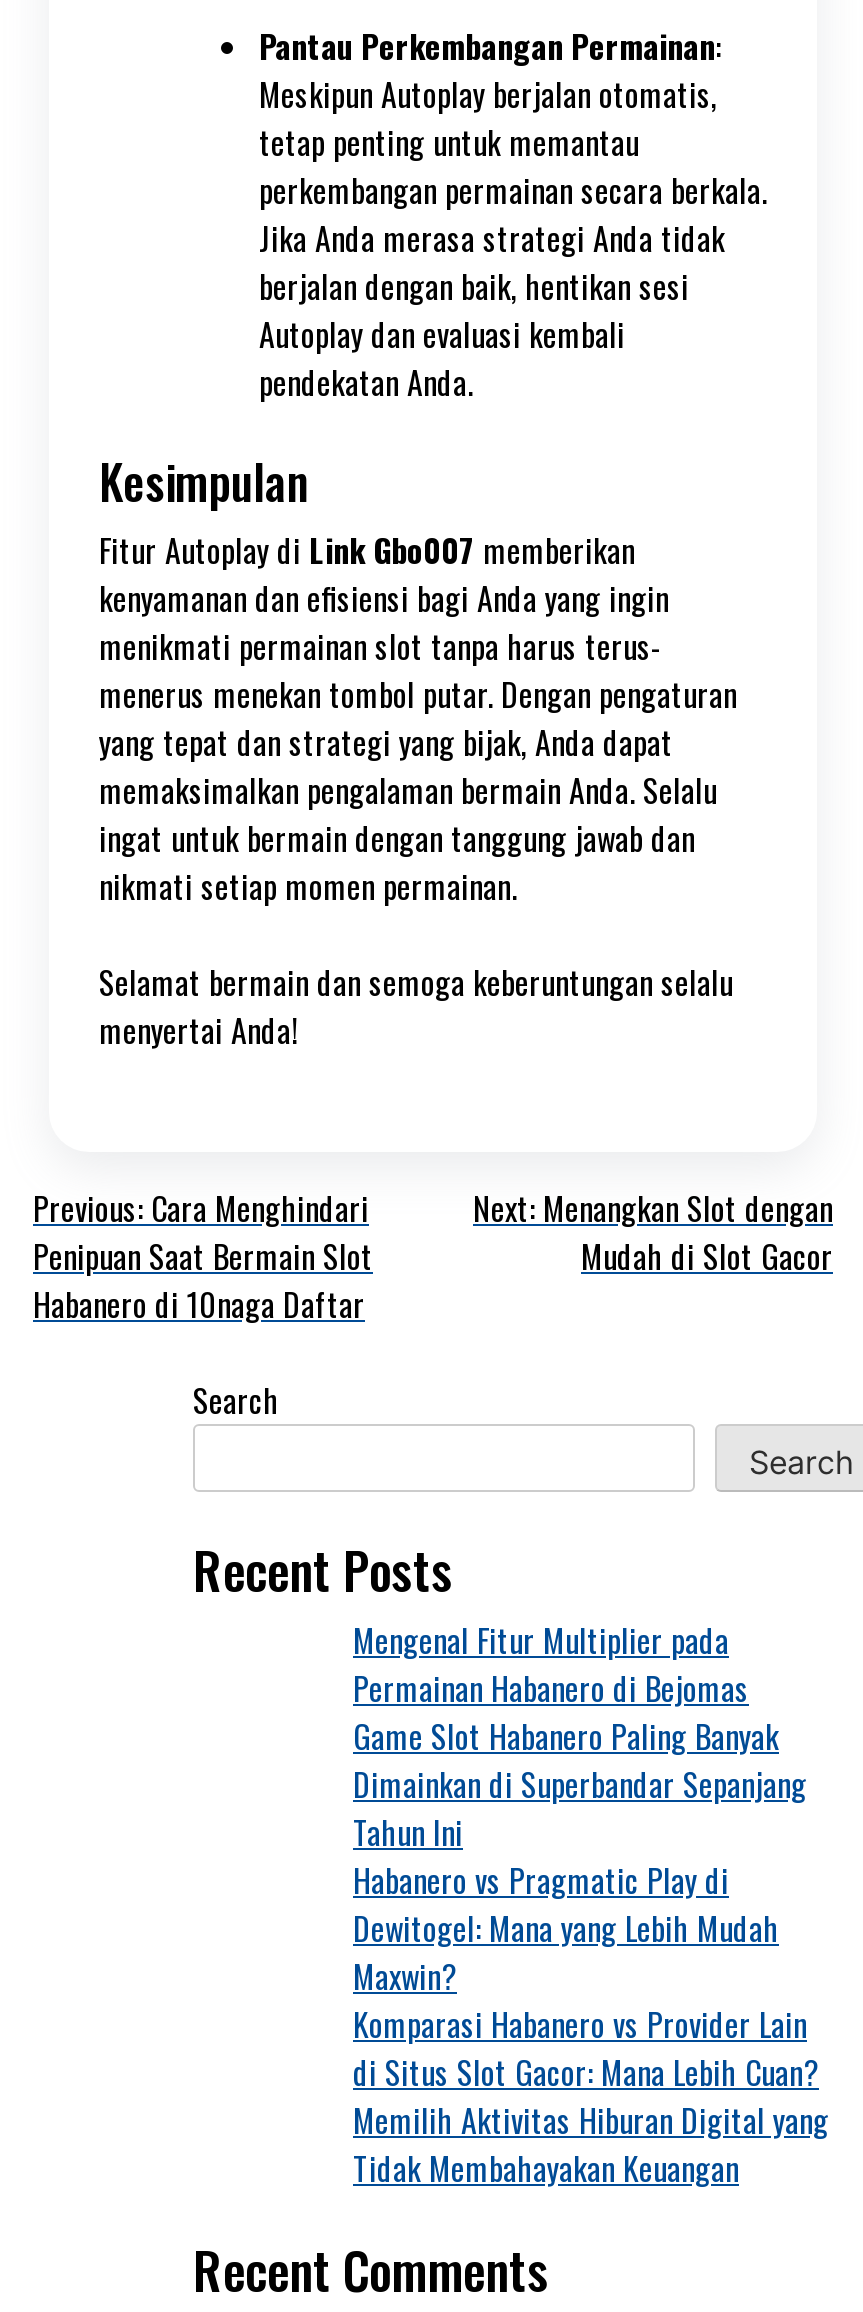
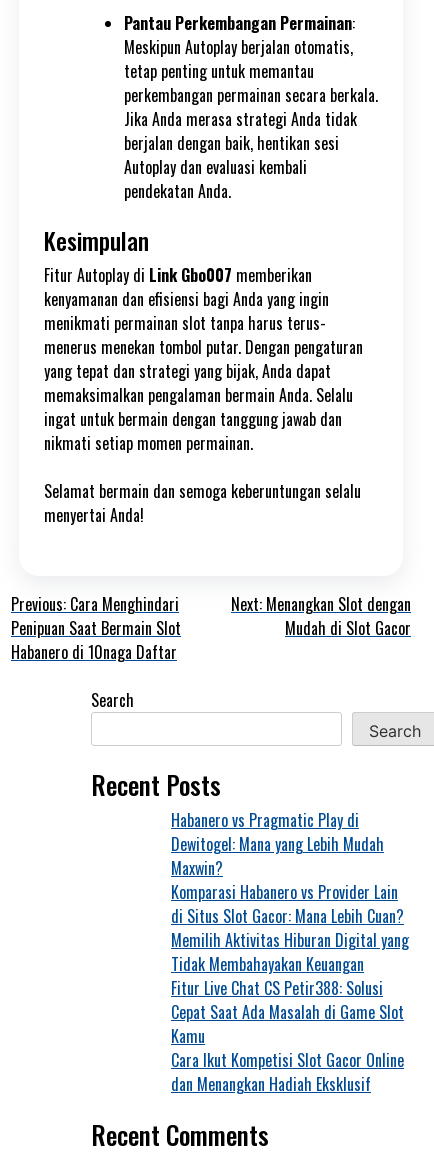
[353,1617,807,1857] Mengenal Fitur Multiplier pada | Permainan Habanero di Bejomas | Game Slot Habanero Paling Banyak | Dimainkan di Superbandar Sepanjang | Tahun Ini -> none
moved [353,1857,829,2193] -> [171,808,409,976]: Habanero vs Pragmatic Play di | Dewitogel: Mana yang Lebih Mudah | Maxwin? | Komparasi Habanero vs Provider Lain | di Situs Slot Gacor: Mana Lebih Cuan? | Memilih Aktivitas Hiburan Digital yang | Tidak Membahayakan Keuangan
none -> [171,976,404,1096] Fitur Live Chat CS Petir388: Solusi | Cepat Saat Ada Masalah di Game Slot | Kamu | Cara Ikut Kompetisi Slot Gacor Online | dan Menangkan Hadiah Eksklusif

